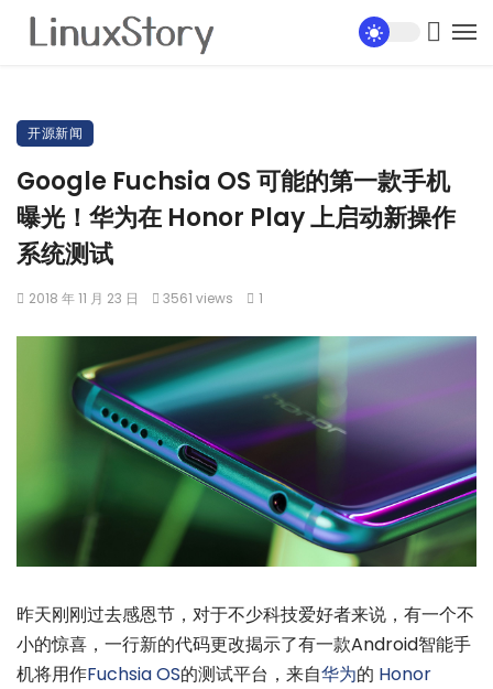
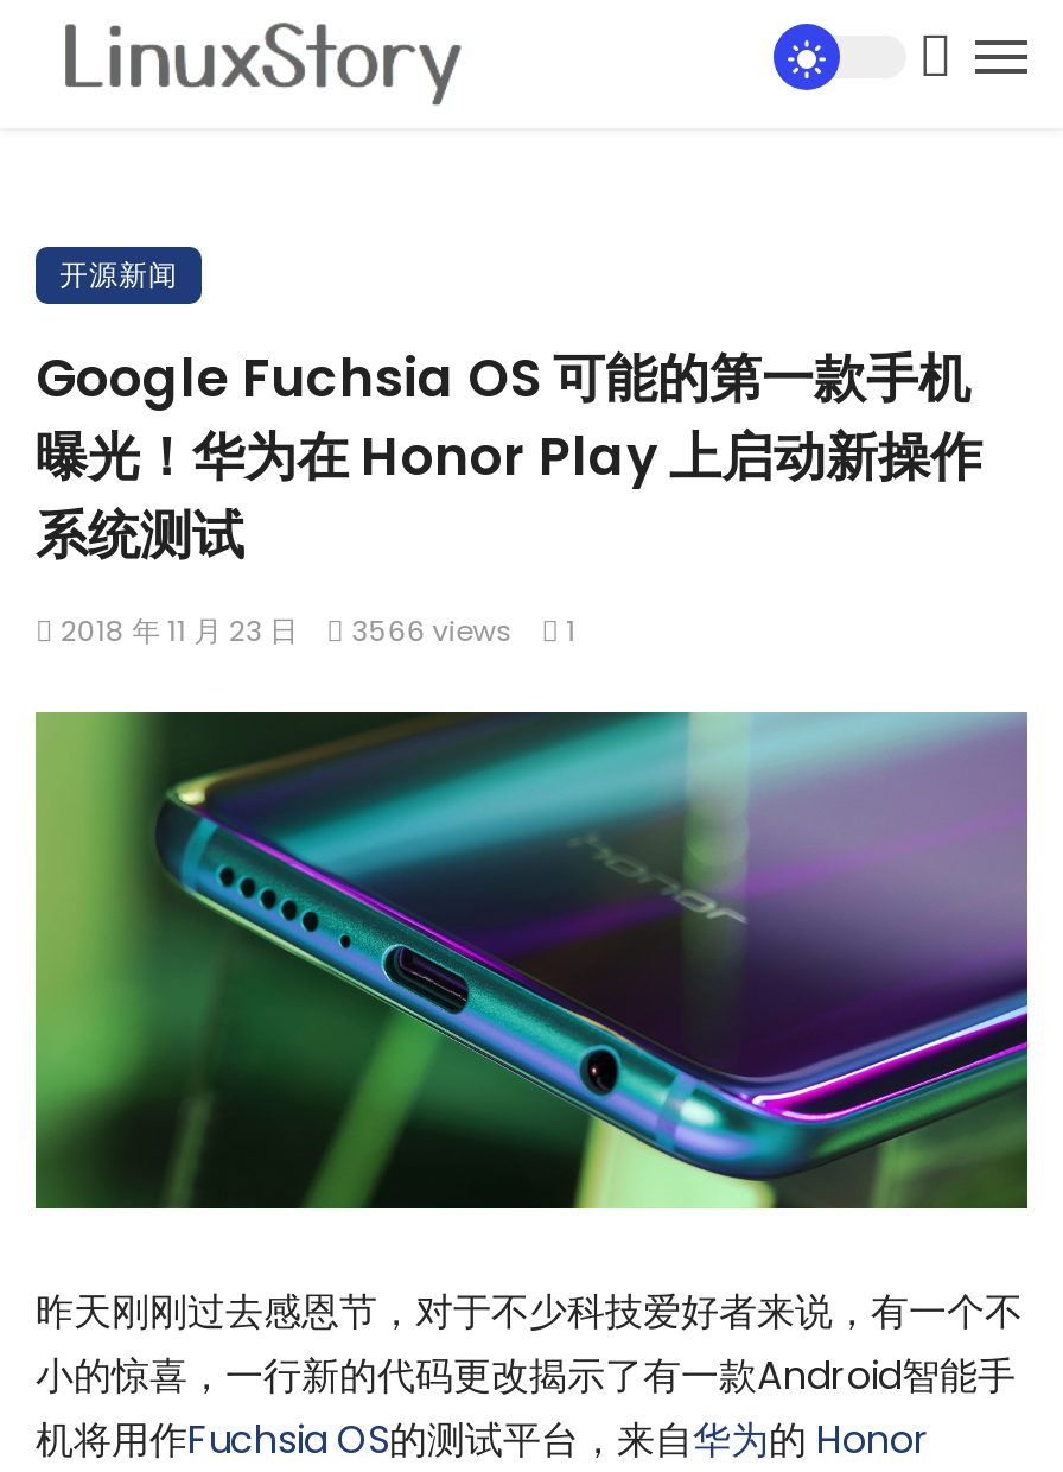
[28,289,263,308] 2018 年 11 月 23 日 3561 views 1 -> [61,610,576,651] 2018 年 11 月 23 日 3566 views 1

